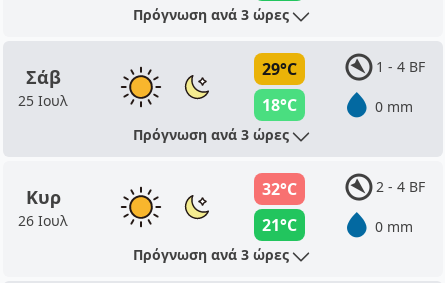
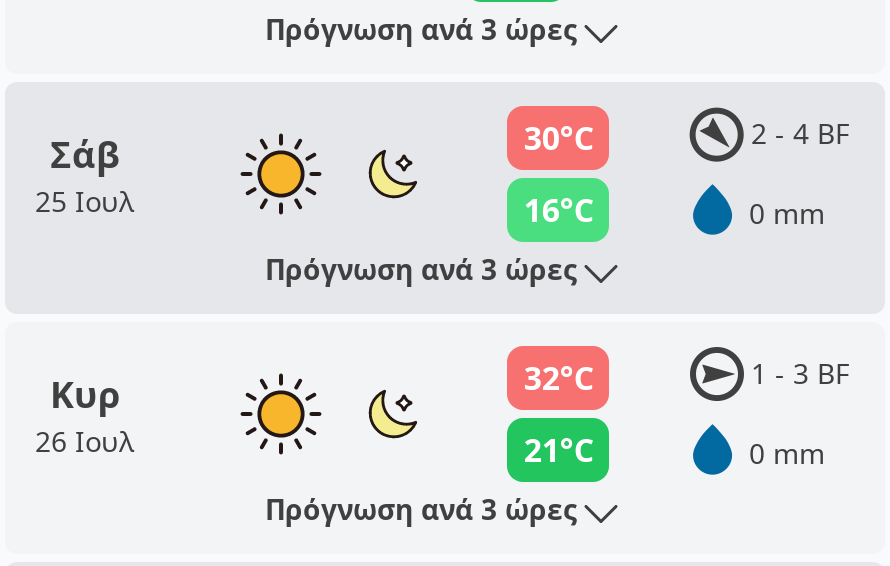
[262,58,297,80] 29°C -> [524,116,594,160] 30°C
[376,57,425,76] 1 - 4 BF -> [751,114,849,152] 2 - 4 BF
[262,94,297,116] 18°C -> [524,188,594,232] 16°C
[376,177,425,196] 2 - 4 BF -> [751,354,849,392] 1 - 3 BF

